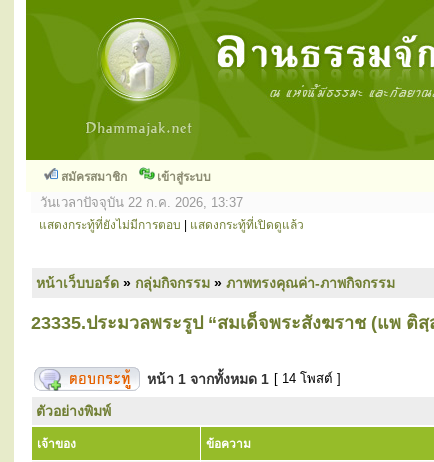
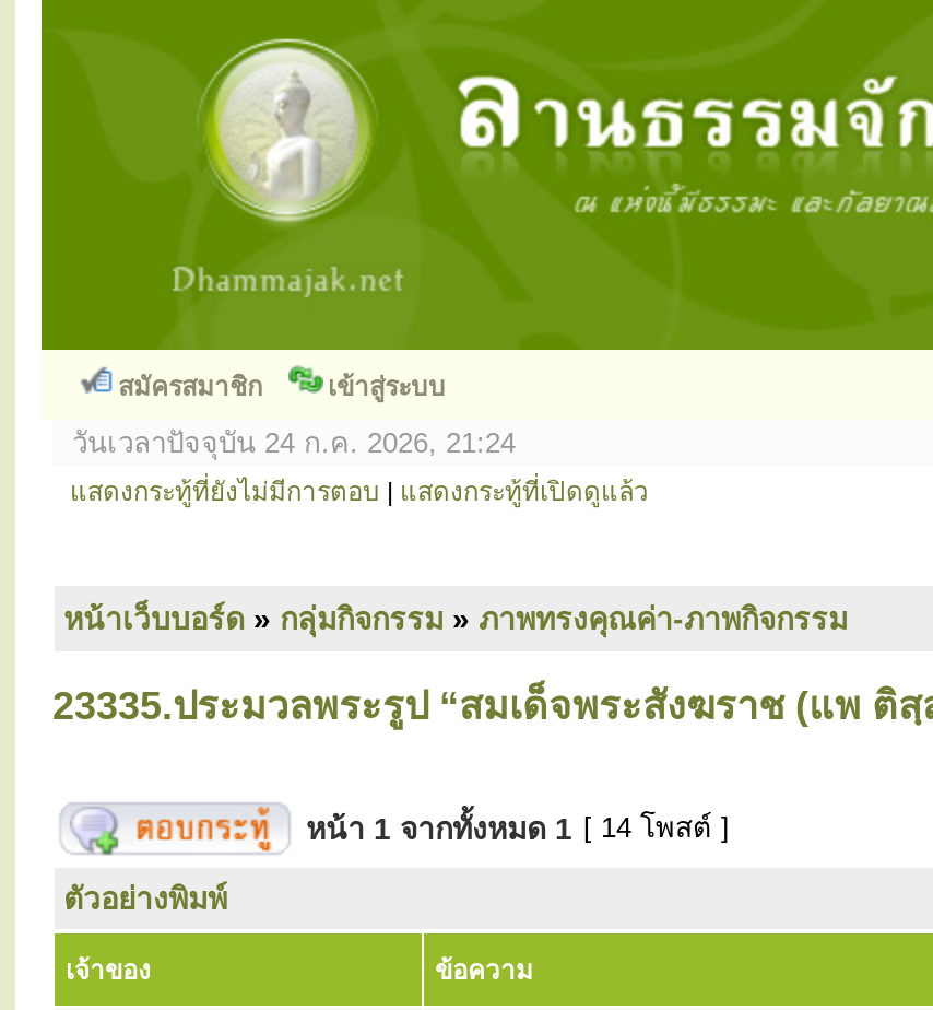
[40,195,251,210] วันเวลาปัจจุบัน 22 ก.ค. 2026, 13:37 -> [72,426,533,459] วันเวลาปัจจุบัน 24 ก.ค. 2026, 21:24

